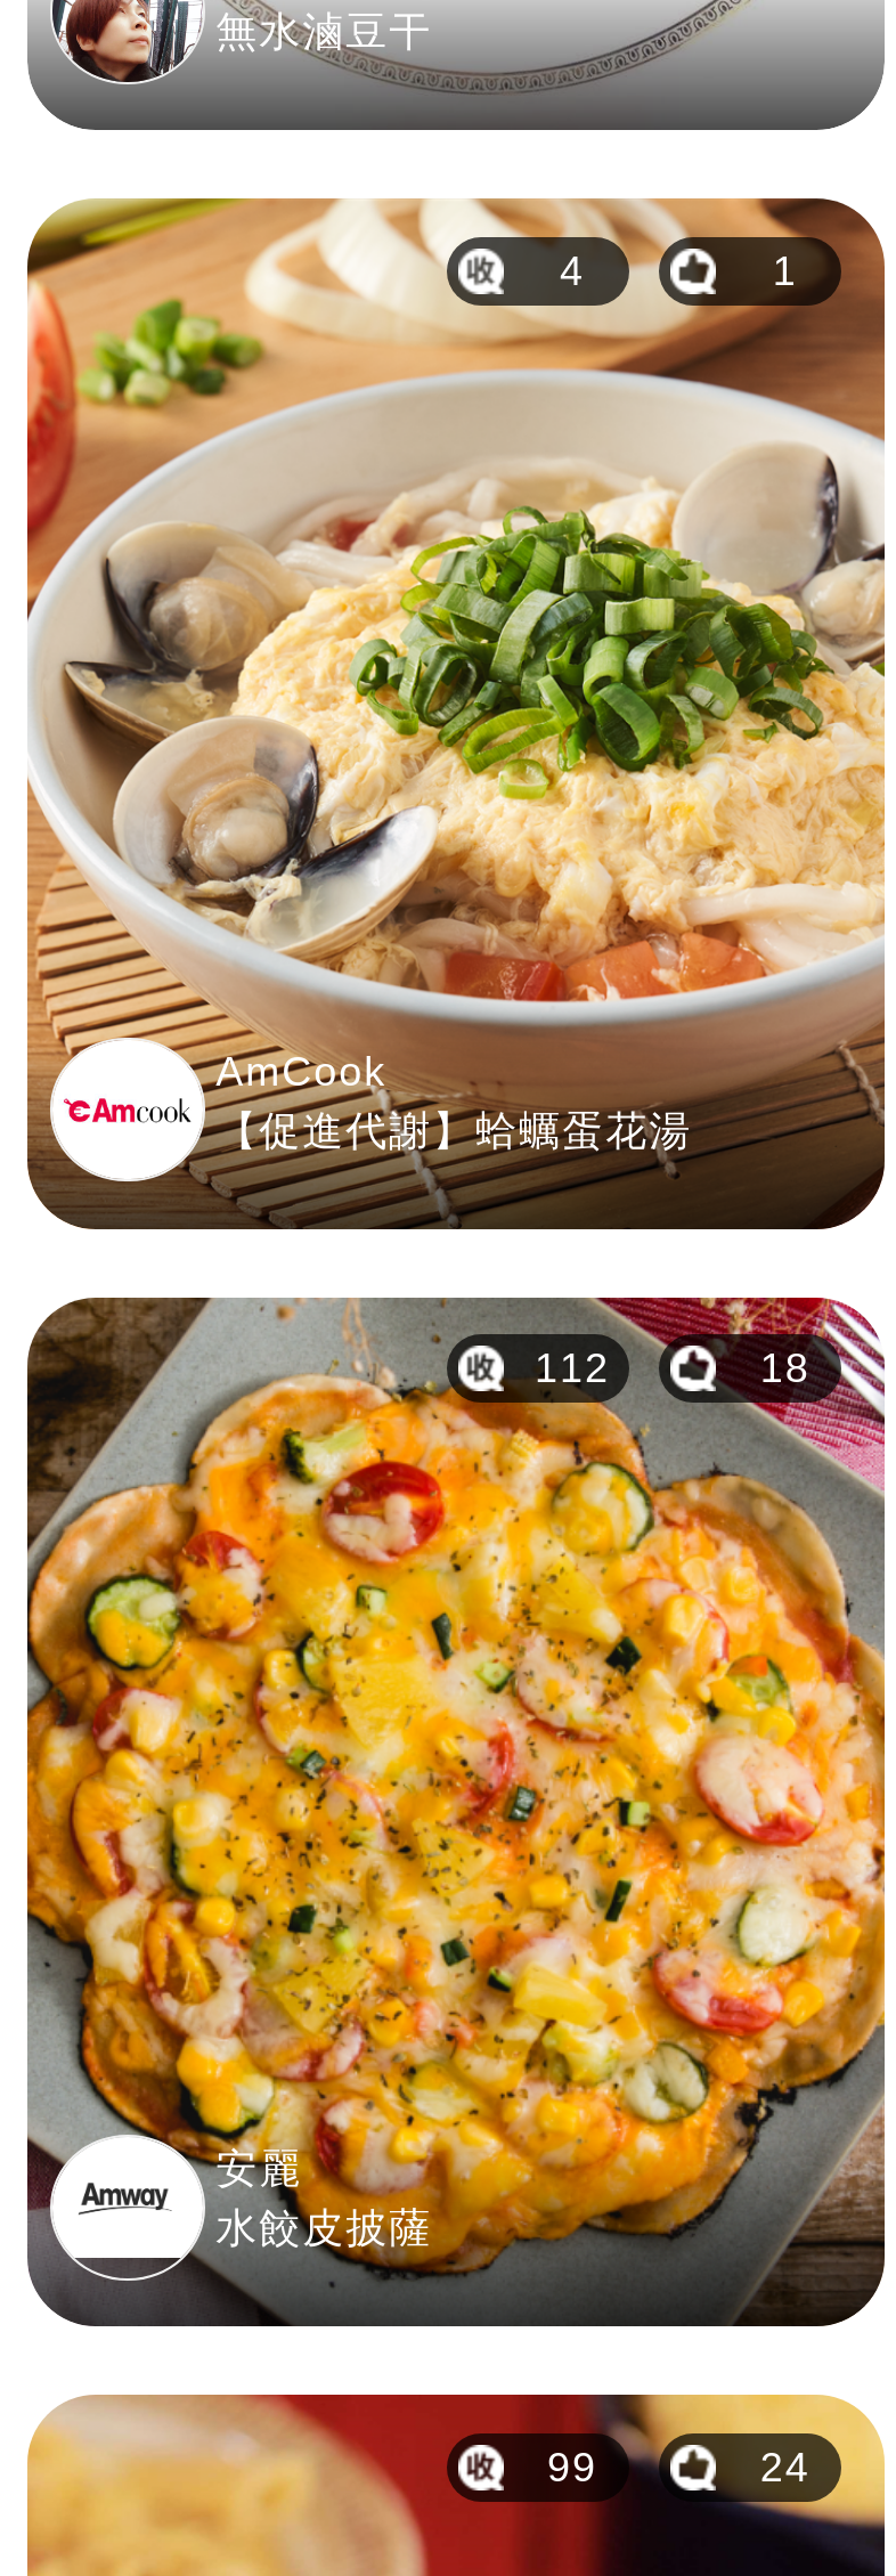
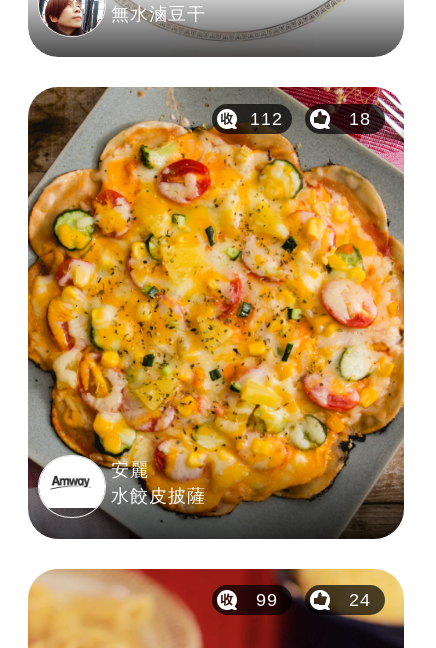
[25,196,885,1232] [image] | AmCook | 【促進代謝】蛤蠣蛋花湯 -> none
[560,248,798,294] 4 | 1 -> none

